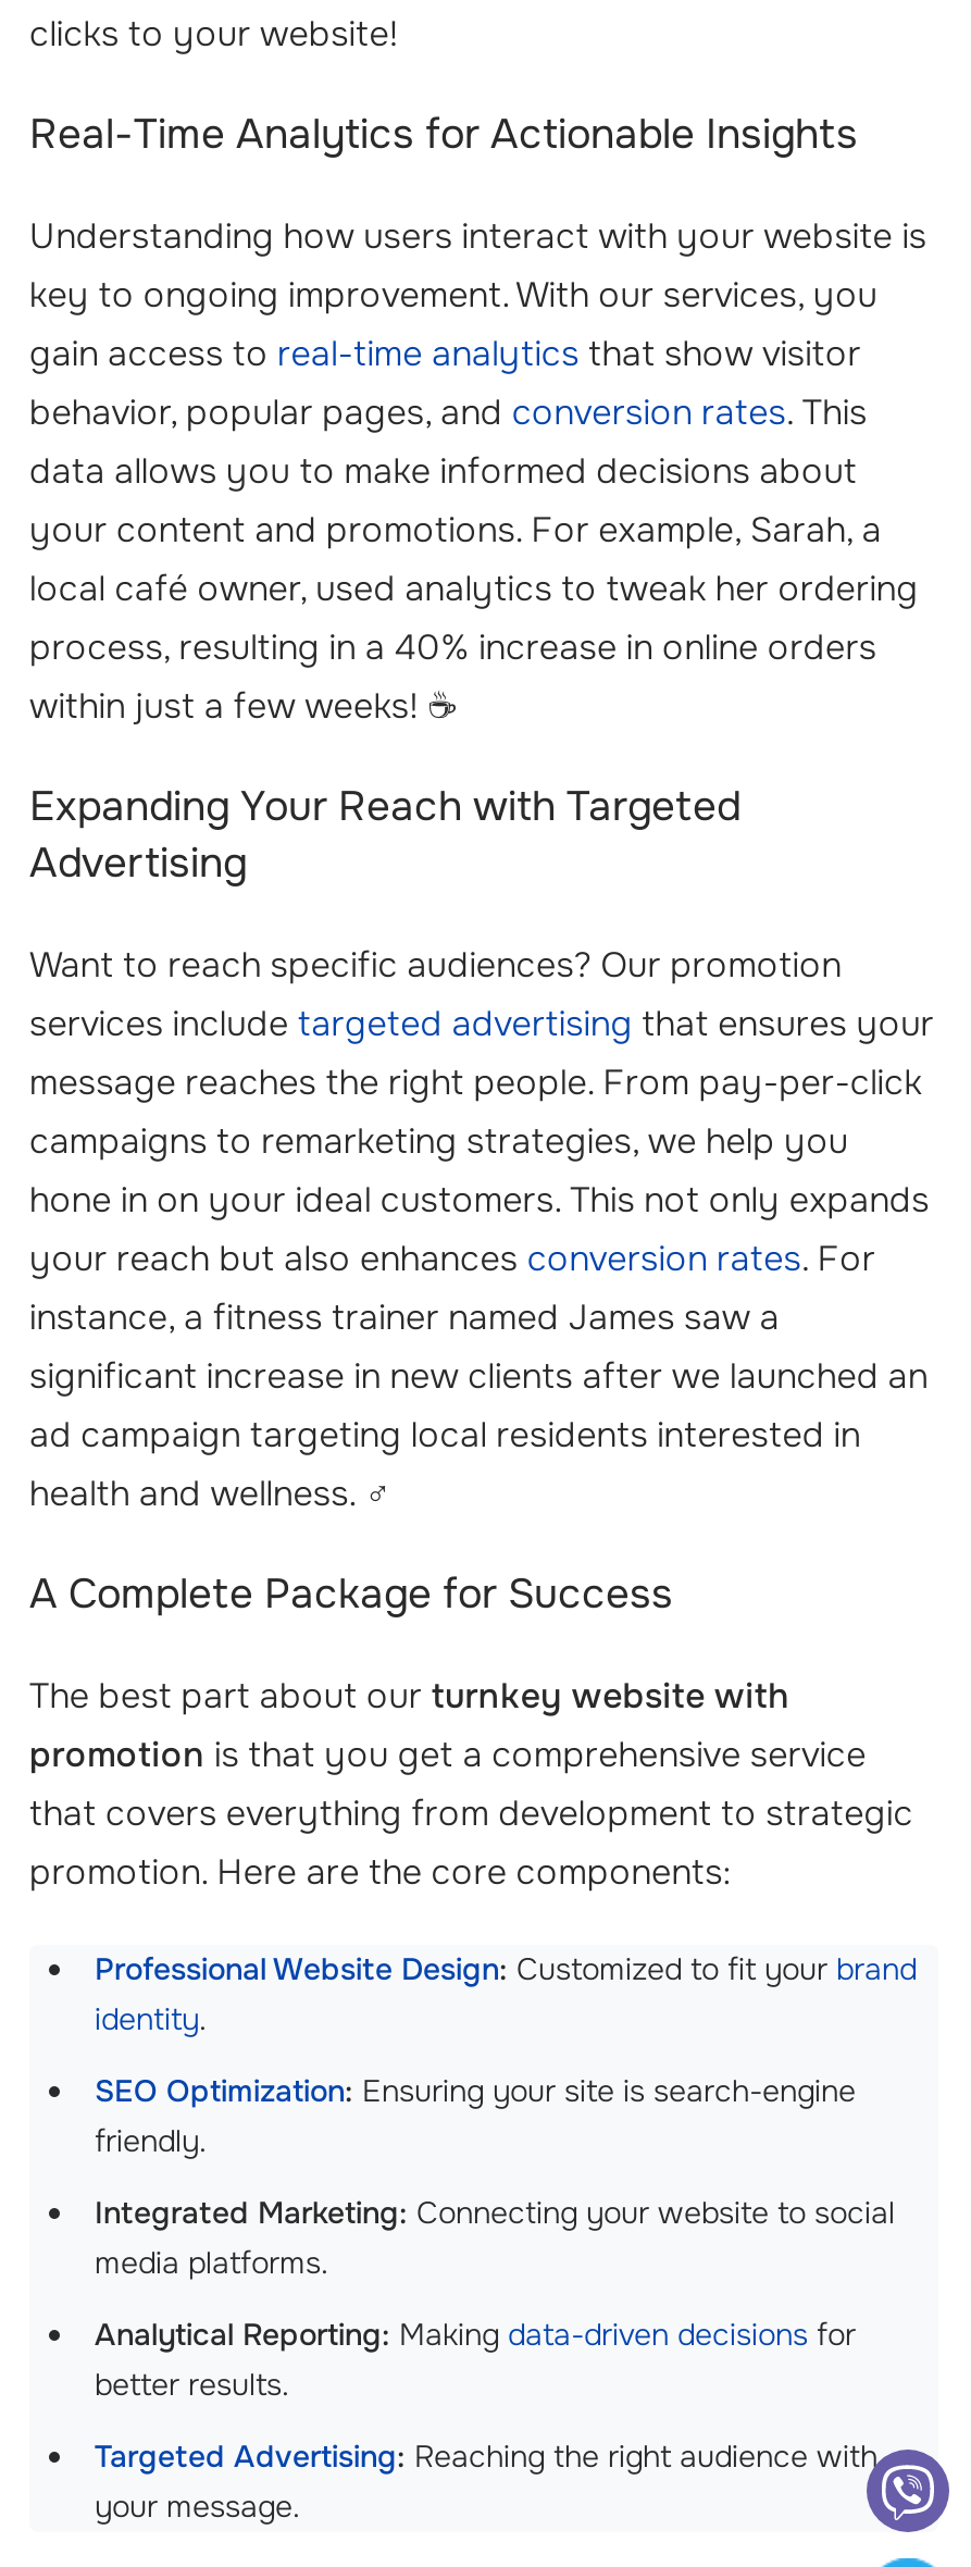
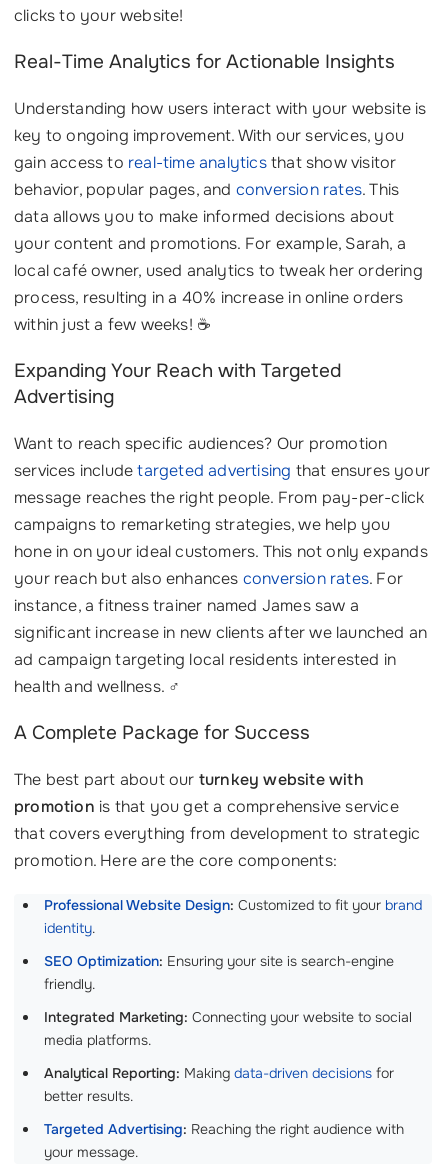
[864,2447,951,2534] [image] -> none

